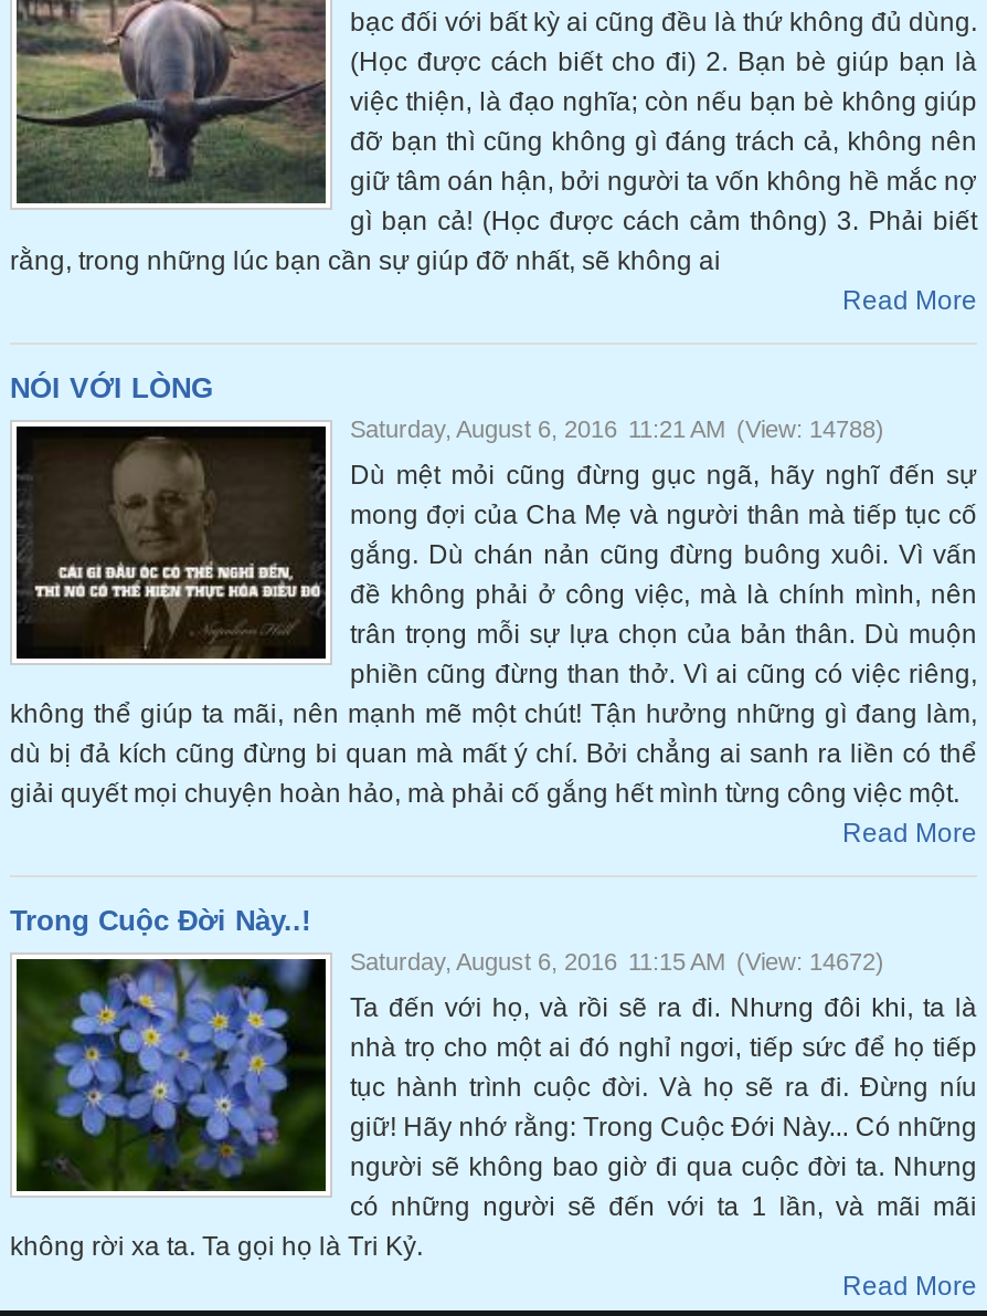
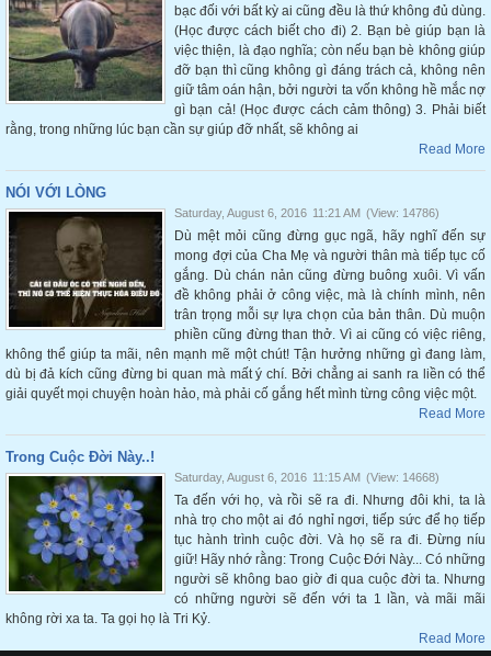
[350,415,884,442] Saturday, August 6, 2016 11:21 AM (View: 14788) -> [174,206,439,219] Saturday, August 6, 2016 11:21 AM (View: 14786)
[350,948,884,975] Saturday, August 6, 2016 11:15 AM (View: 14672) -> [174,471,439,484] Saturday, August 6, 2016 11:15 AM (View: 14668)

